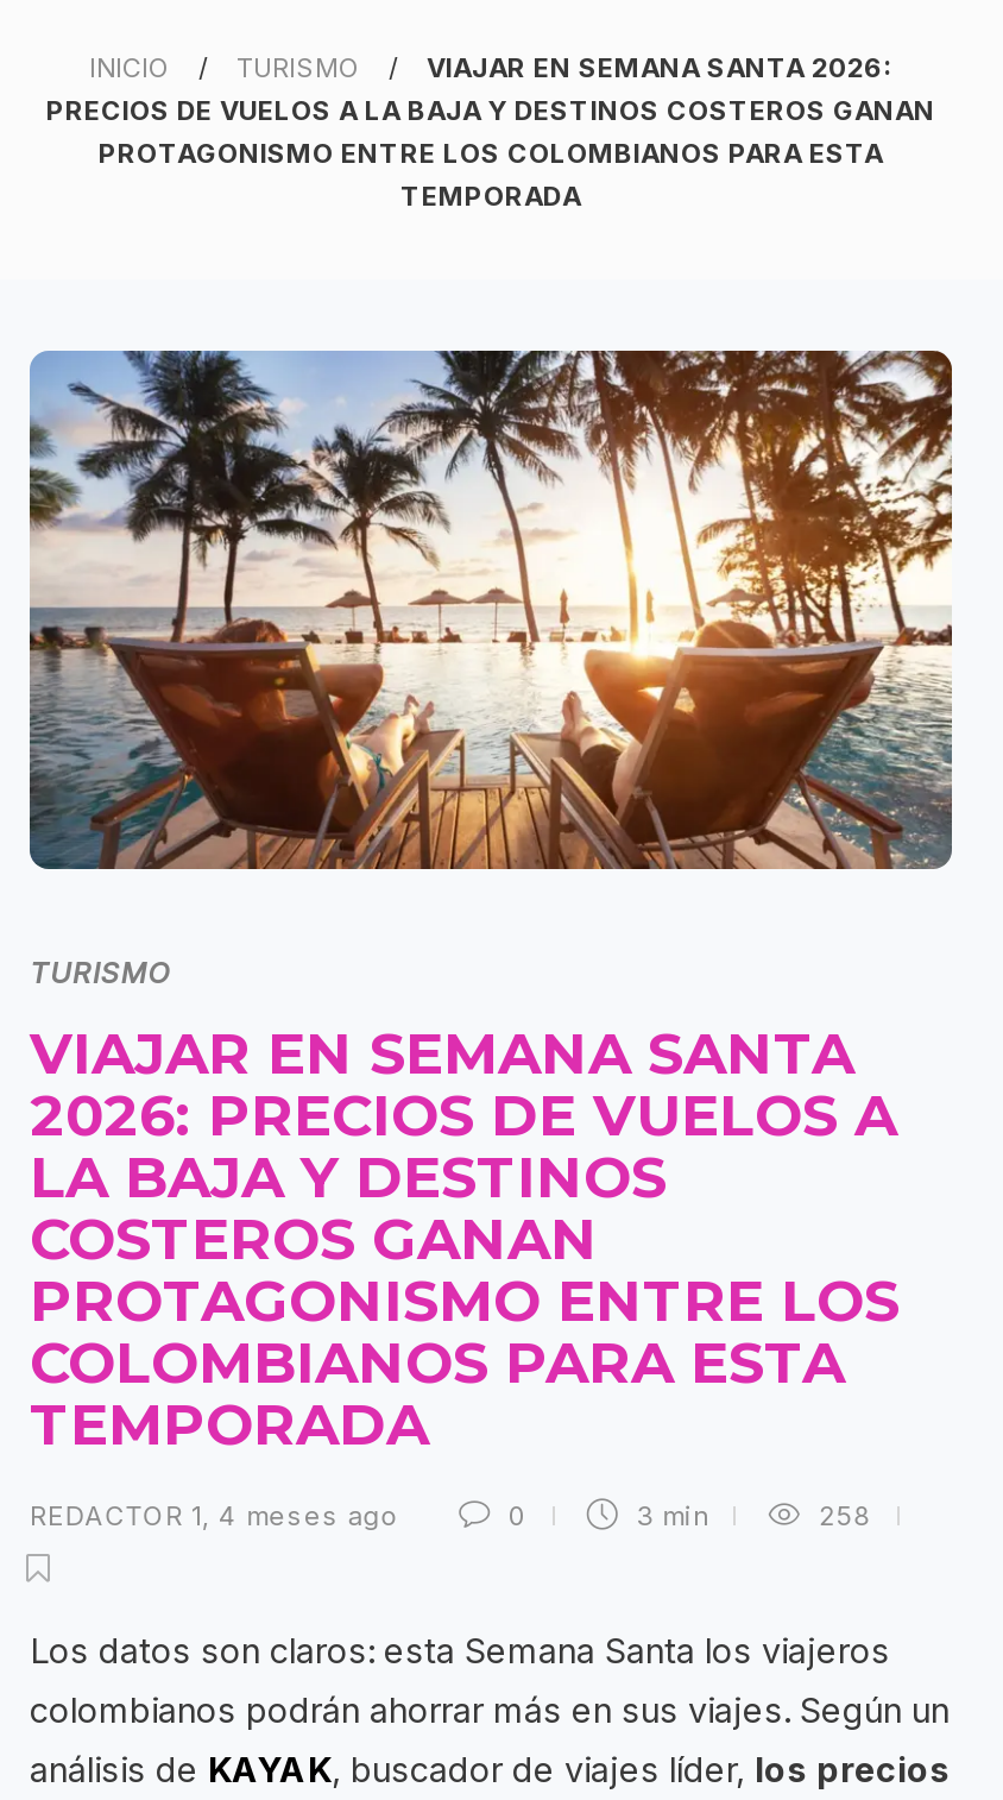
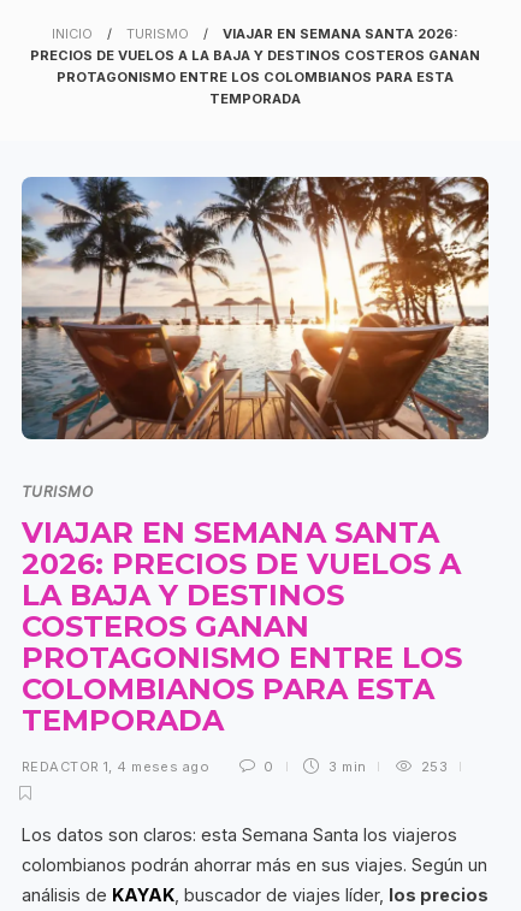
[810,1500,874,1533] 258 -> [417,758,448,775] 253

